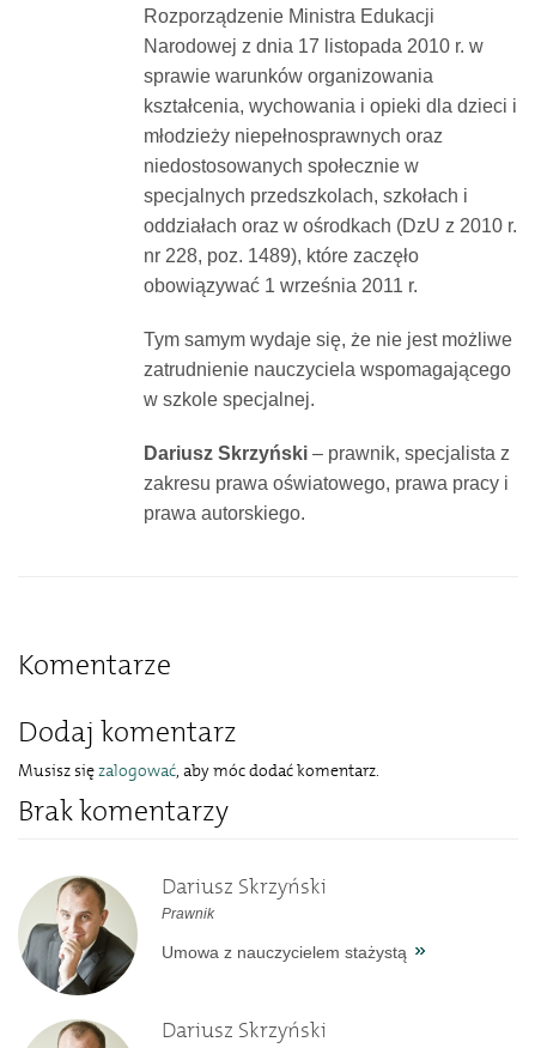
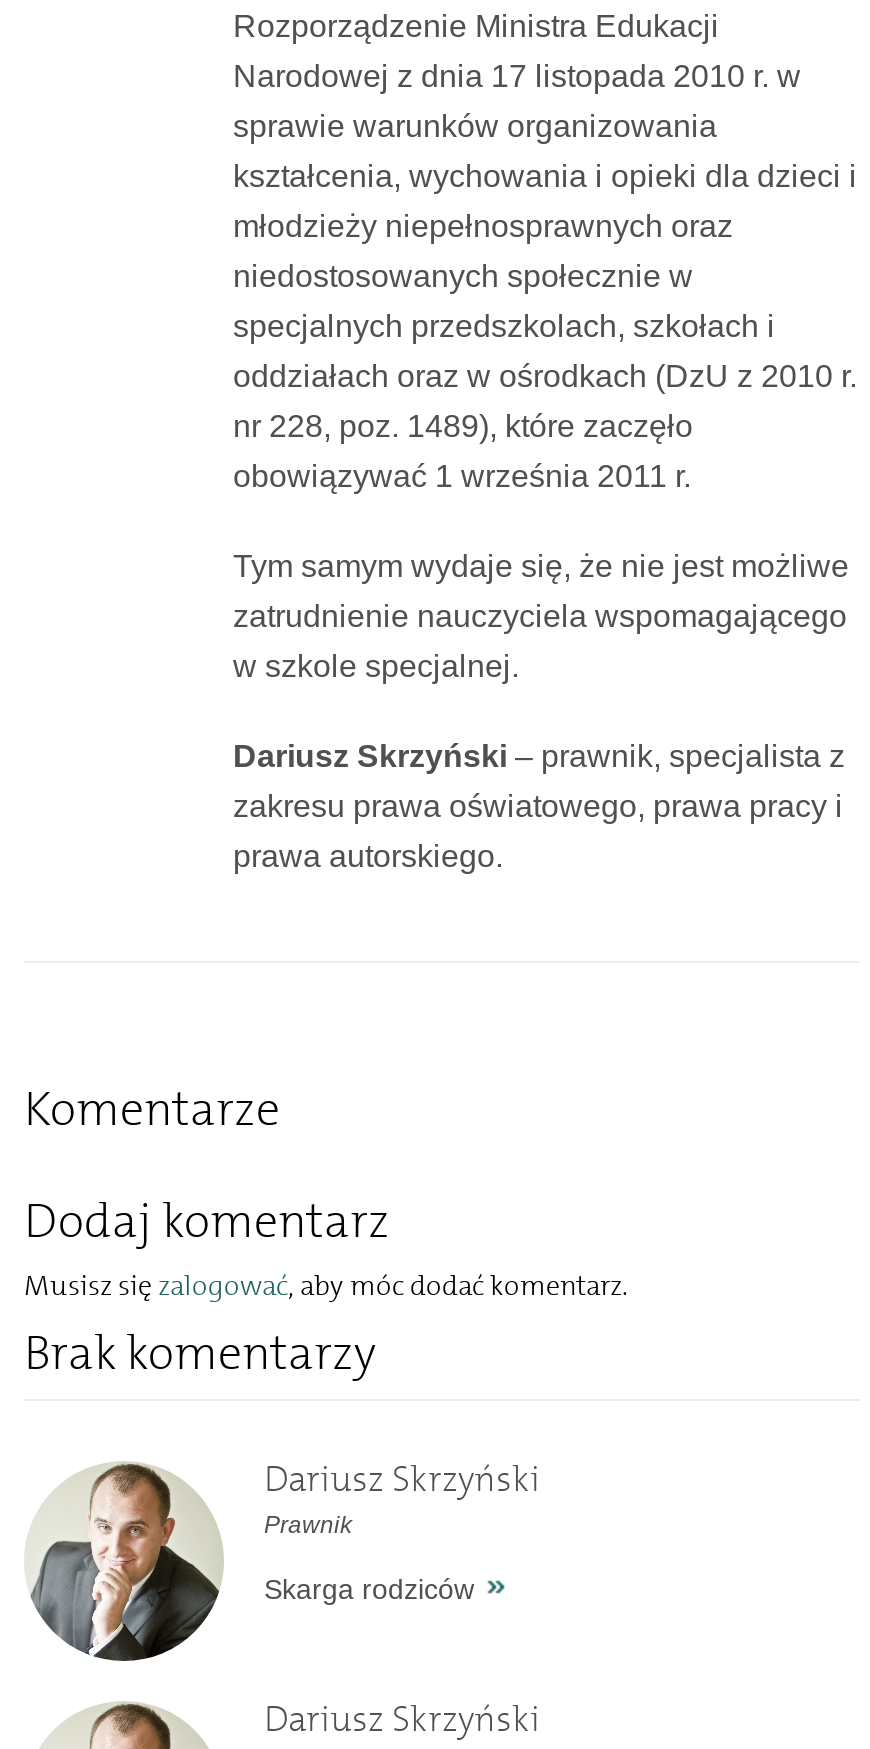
[162,943,407,962] Umowa z nauczycielem stażystą -> [264,1573,474,1605] Skarga rodziców

